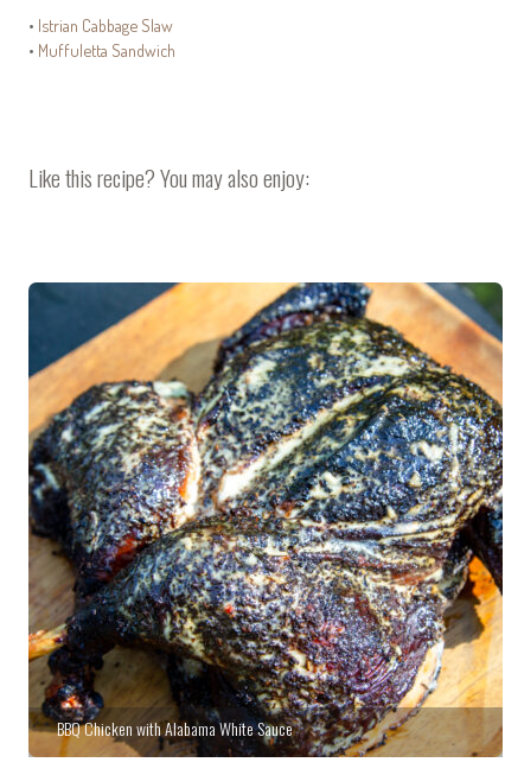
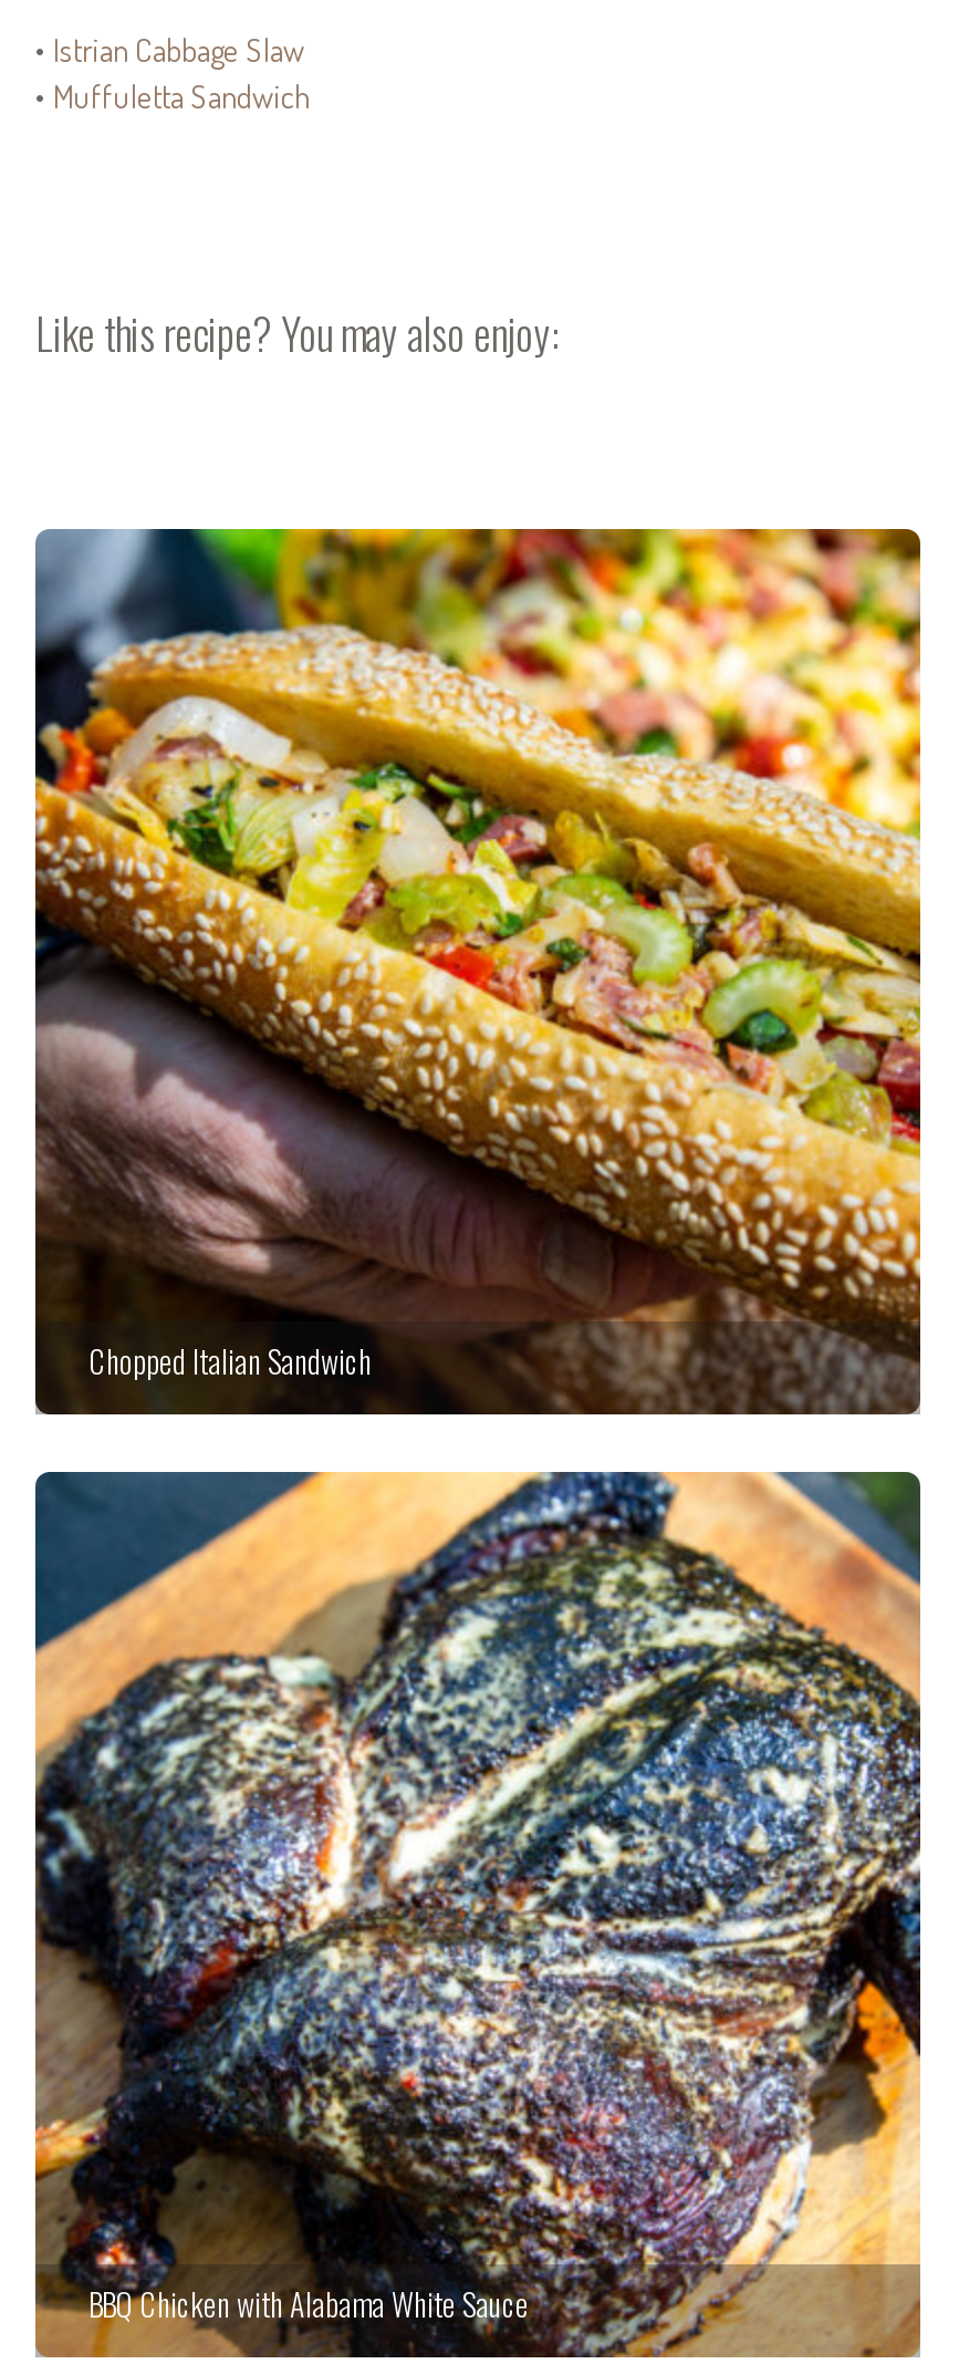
none -> [33,527,922,1417] [image] | Chopped Italian Sandwich

